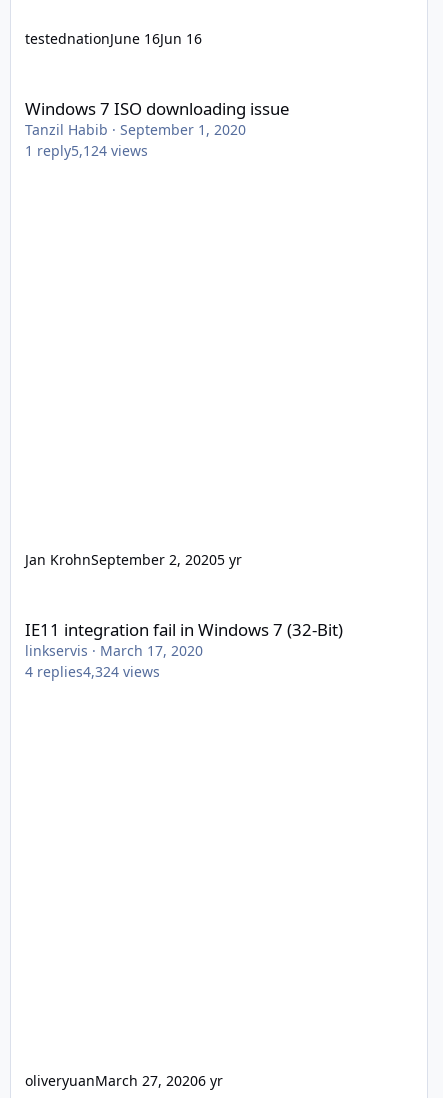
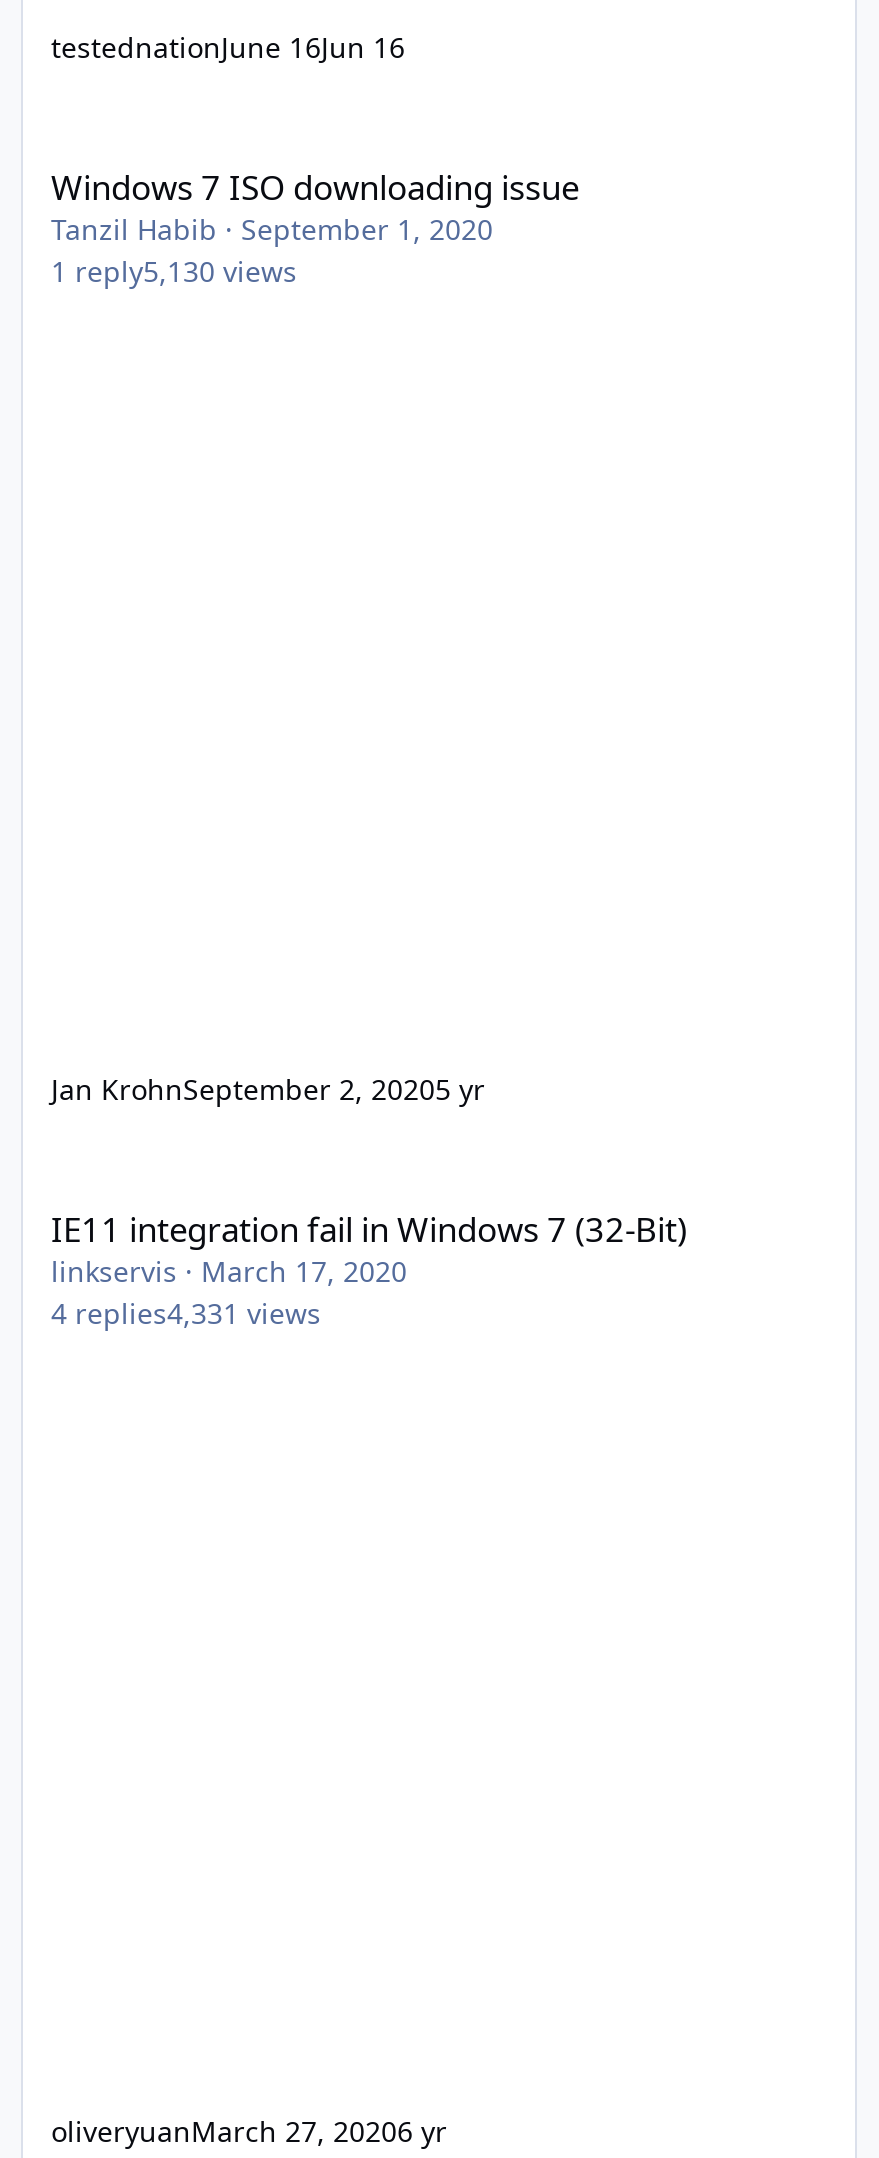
[25,140,148,159] 1 reply5,124 views -> [51,251,297,289] 1 reply5,130 views
[25,661,160,680] 4 replies4,324 views -> [51,1293,321,1331] 4 replies4,331 views

